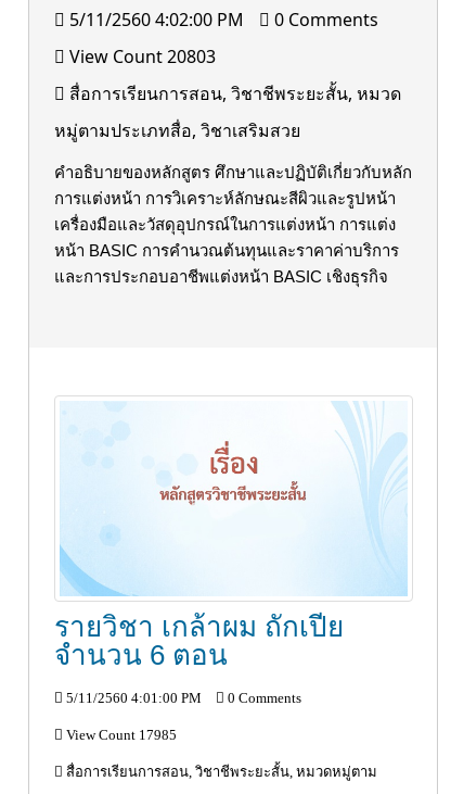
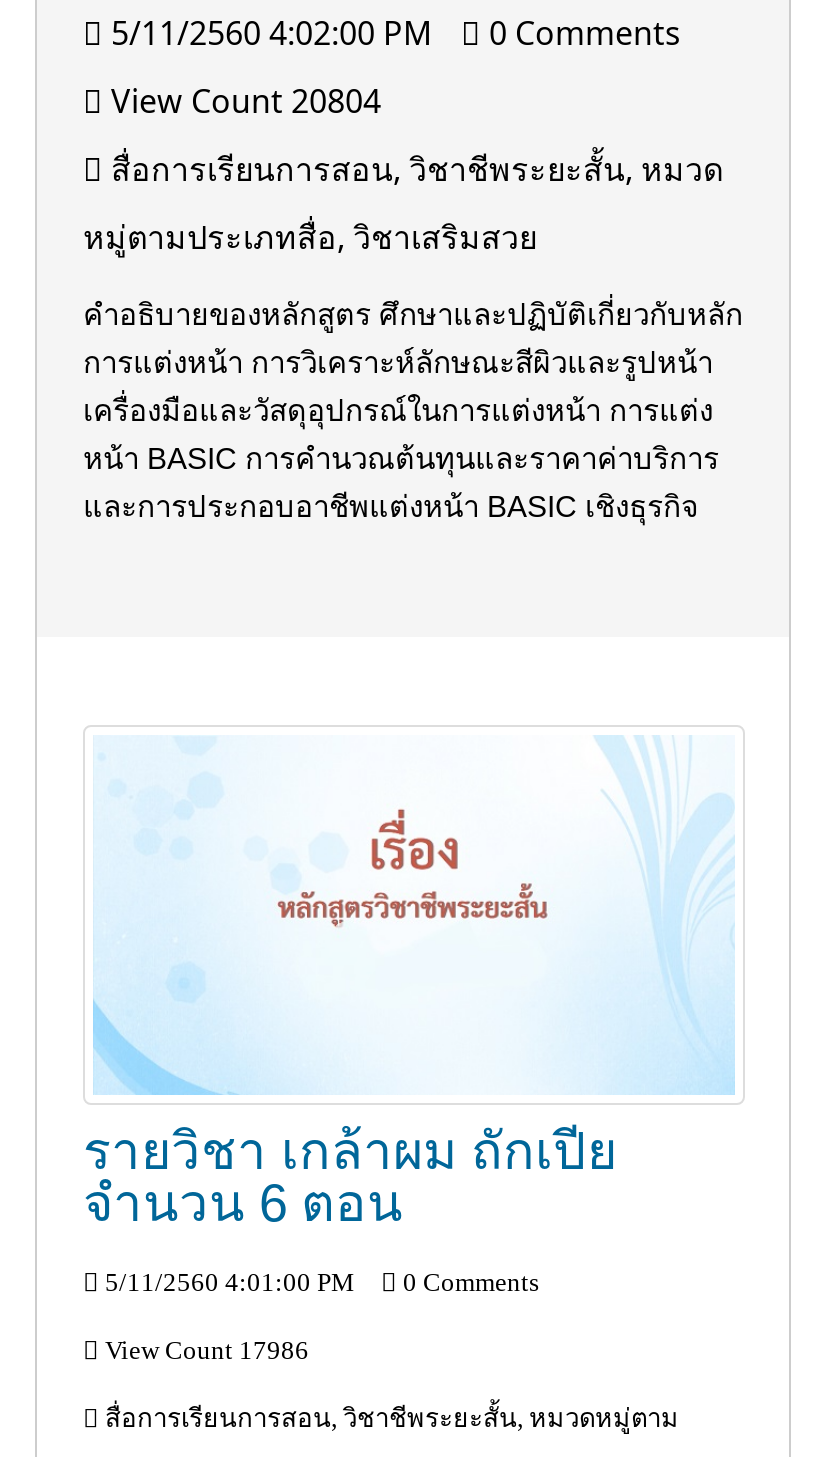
[65,44,216,68] View Count 20803 -> [103,79,381,123] View Count 20804
[63,726,177,743] View Count 17985 -> [99,1335,309,1365] View Count 17986

